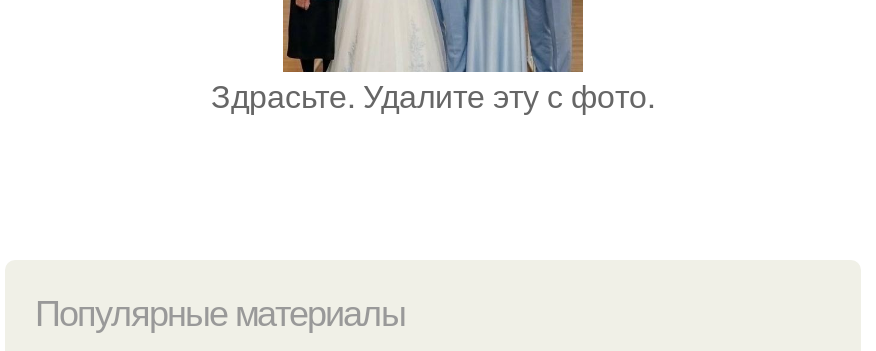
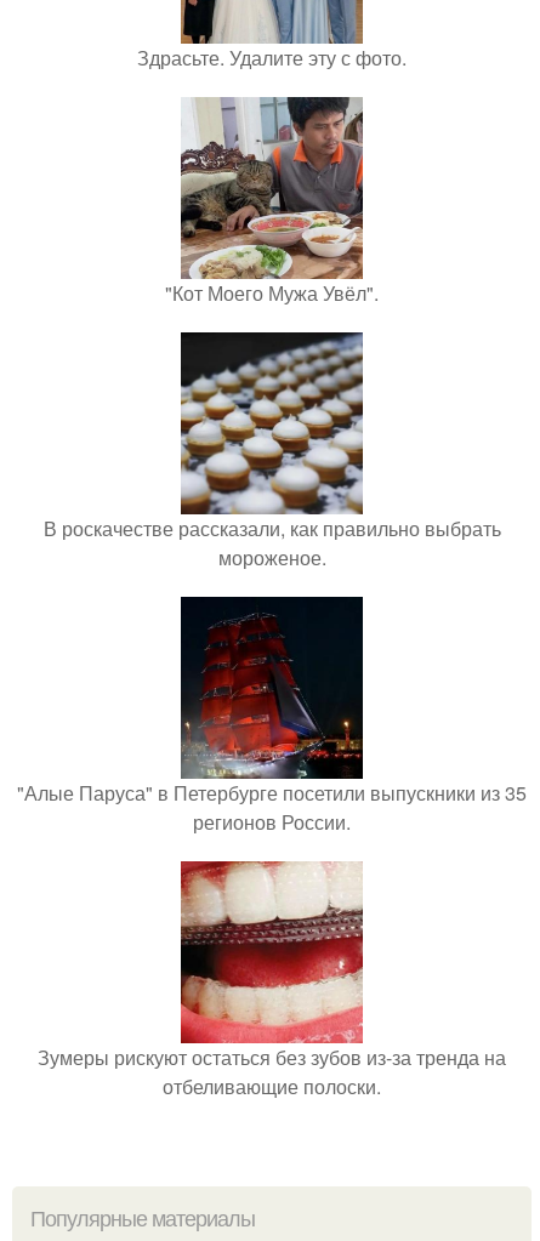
none -> [17,596,527,835] [image] | "Алые Паруса" в Петербурге посетили выпускники из 35 | регионов России.
none -> [38,860,506,1100] [image] | Зумеры рискуют остаться без зубов из-за тренда на | отбеливающие полоски.
none -> [43,331,501,571] [image] | В роскачестве рассказали, как правильно выбрать | мороженое.
none -> [165,96,379,306] [image] | "Кот Моего Мужа Увёл".

